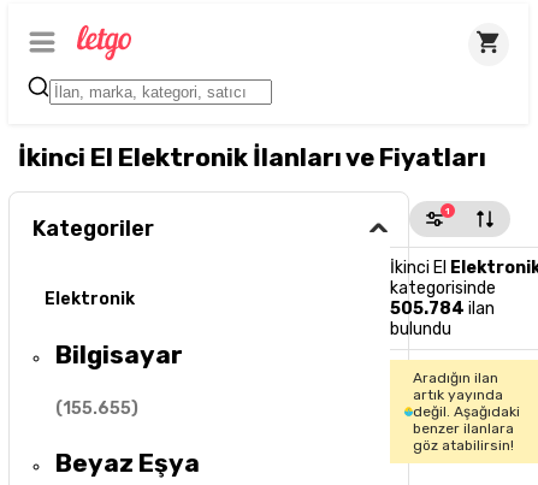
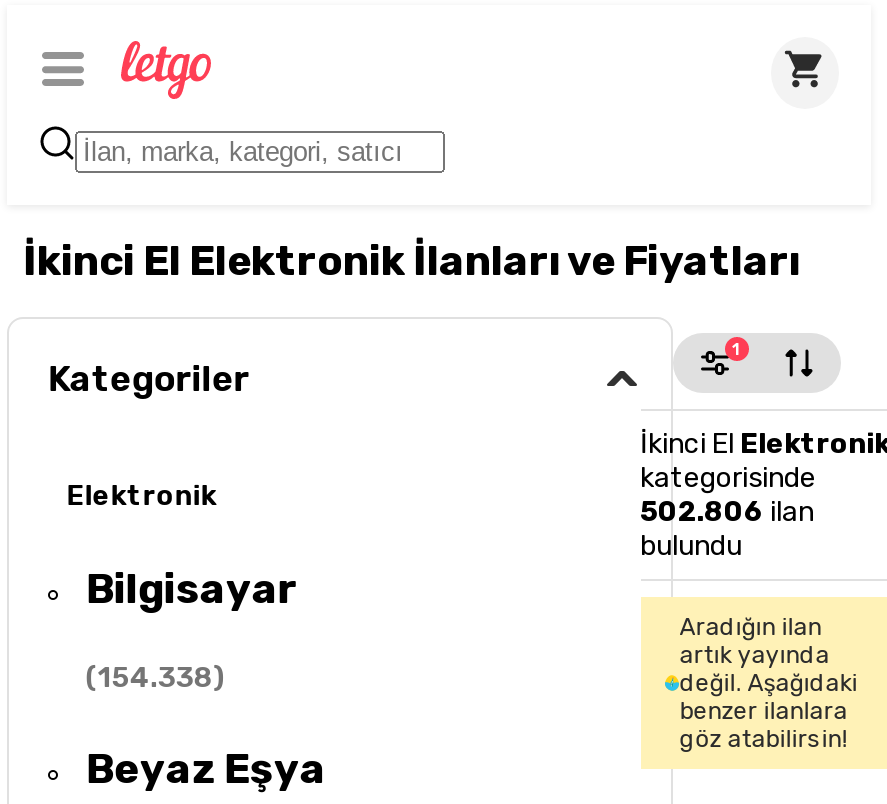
[389,298,494,319] 505.784 ilan -> [640,495,814,529] 502.806 ilan
[56,398,139,419] (155.655) -> [86,661,226,695] (154.338)

